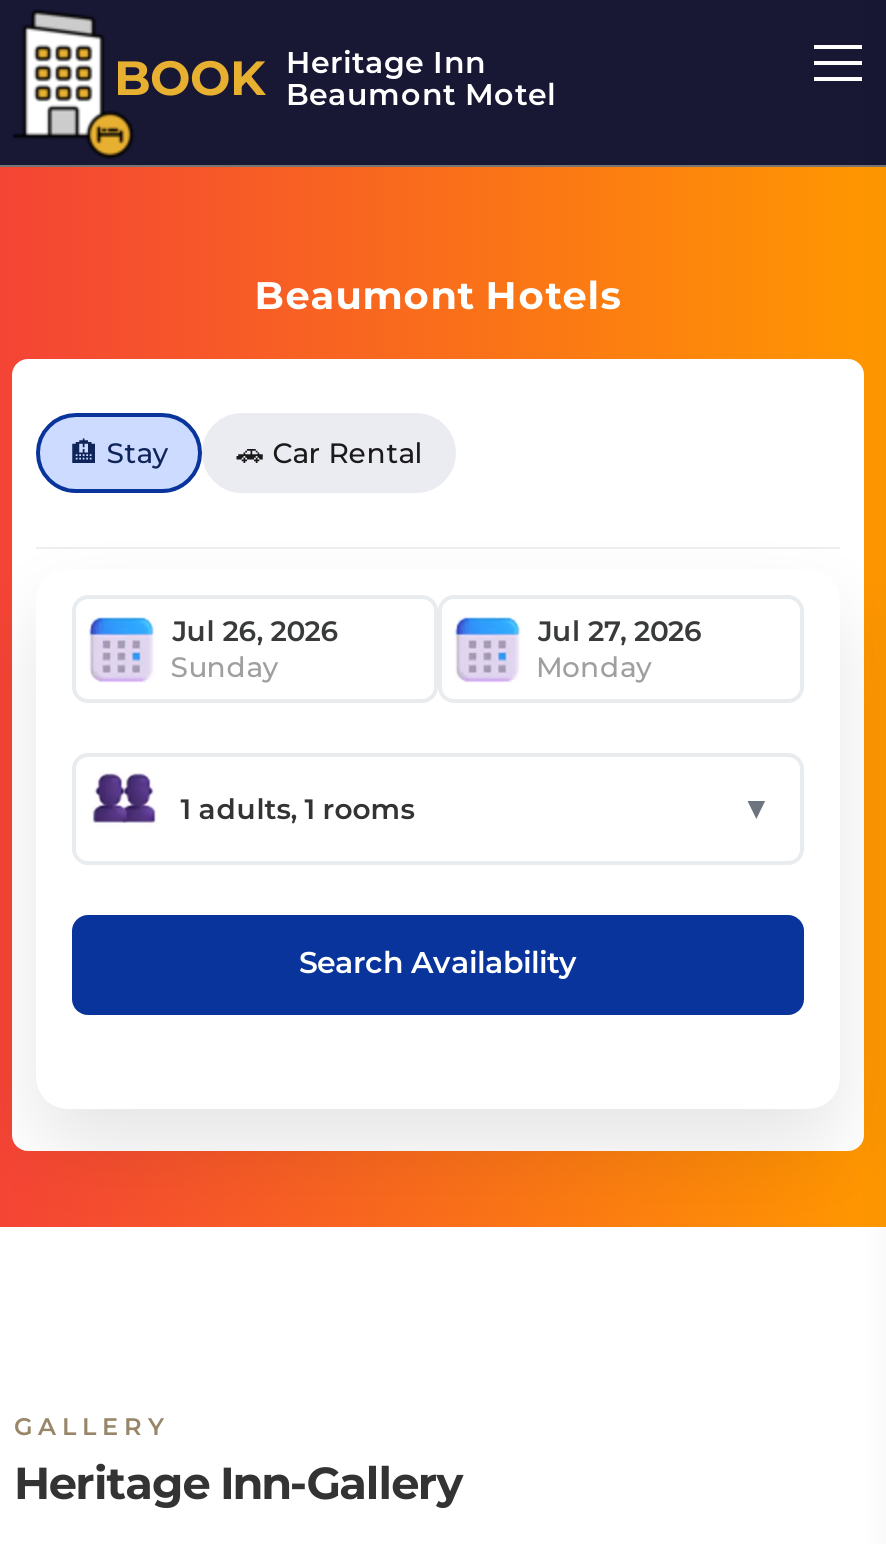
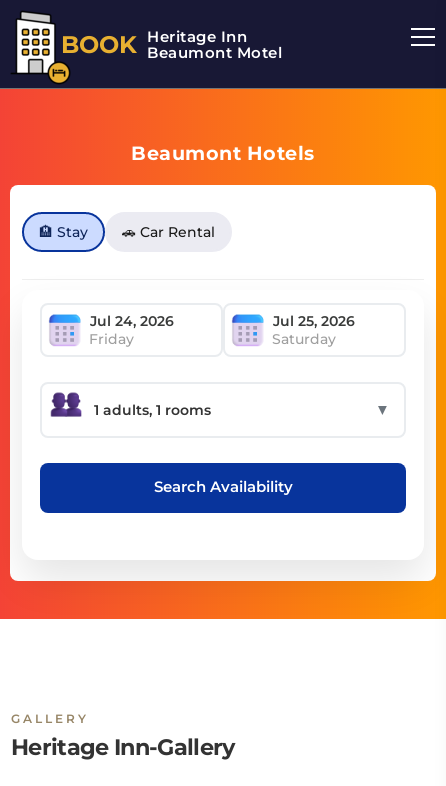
[170,648,652,684] Sunday | Monday -> [89,329,336,347] Friday | Saturday

